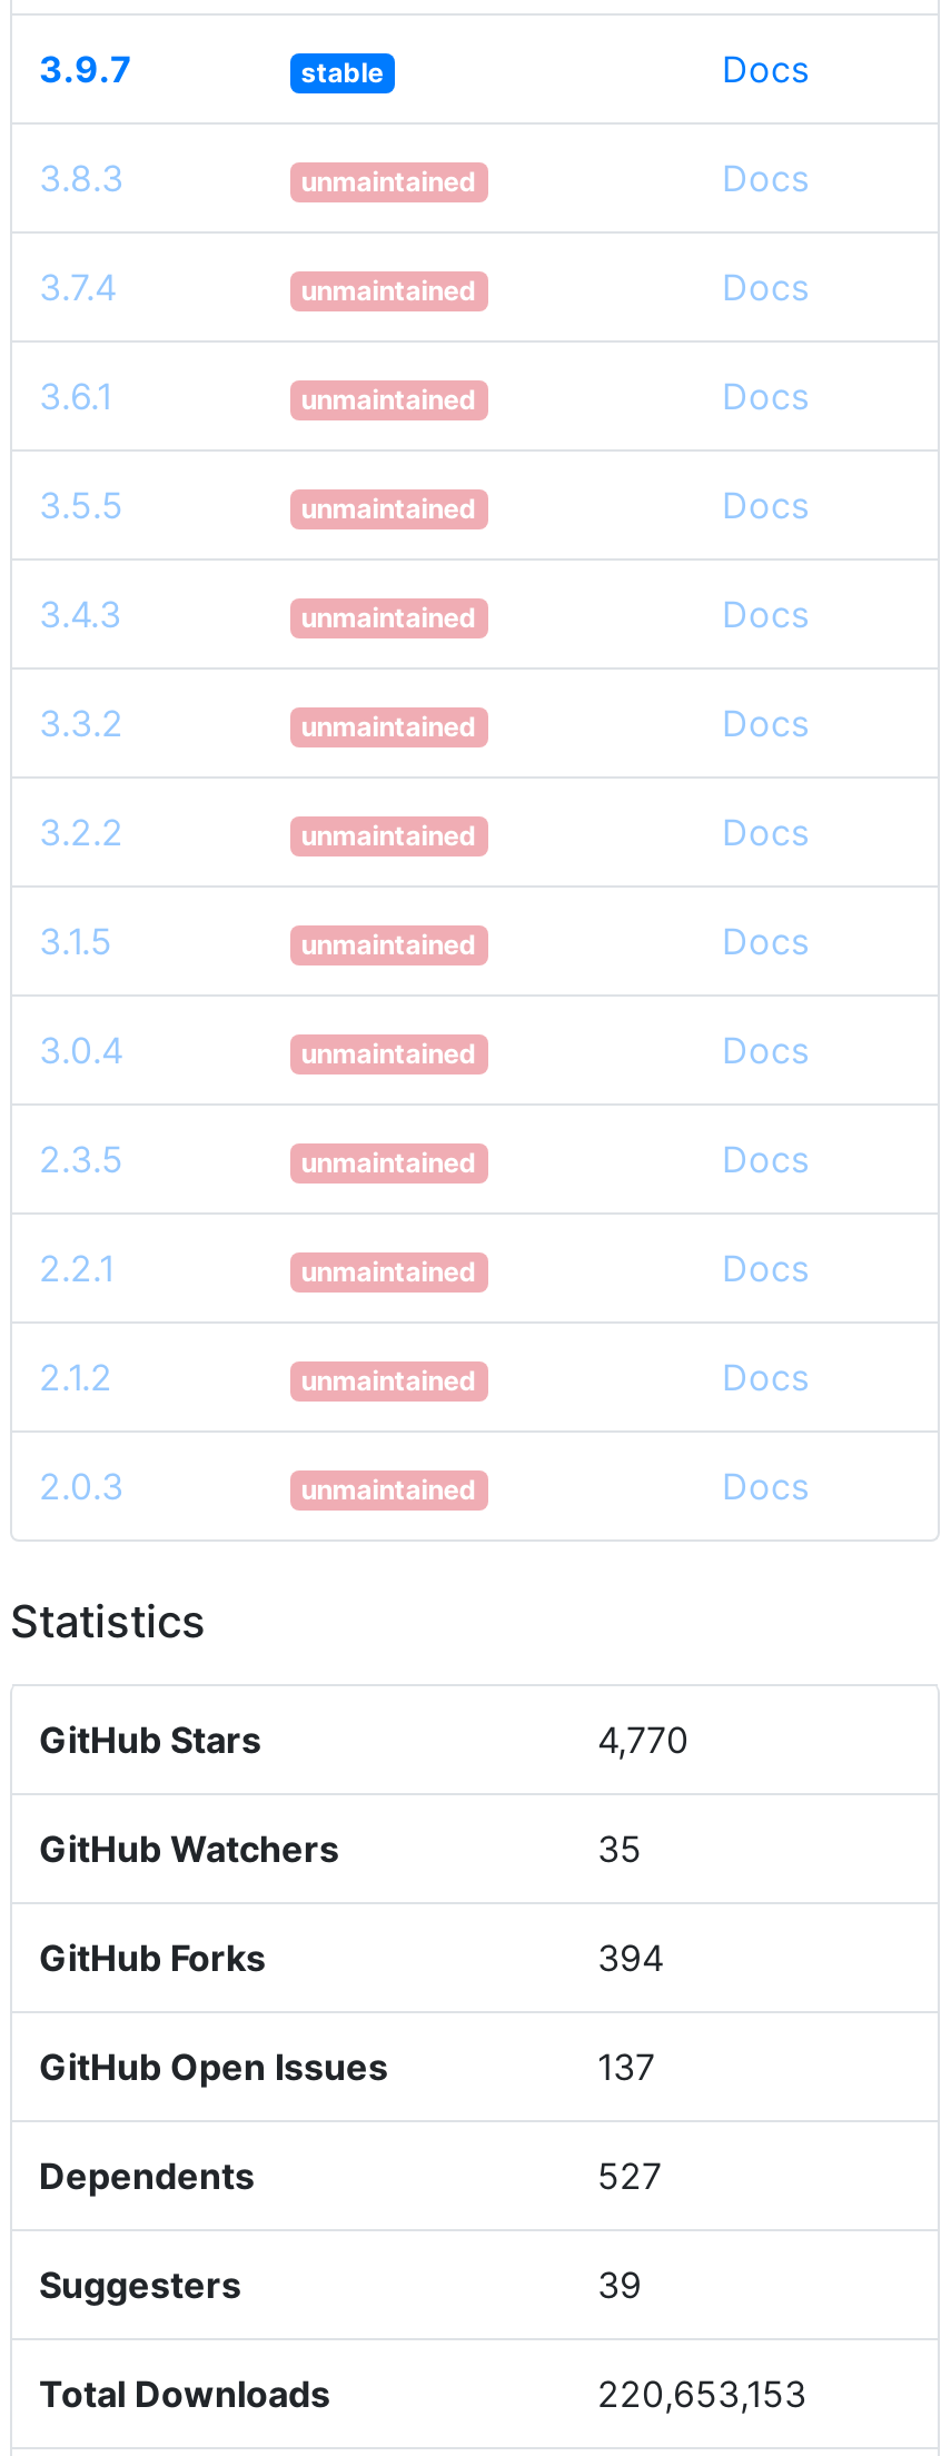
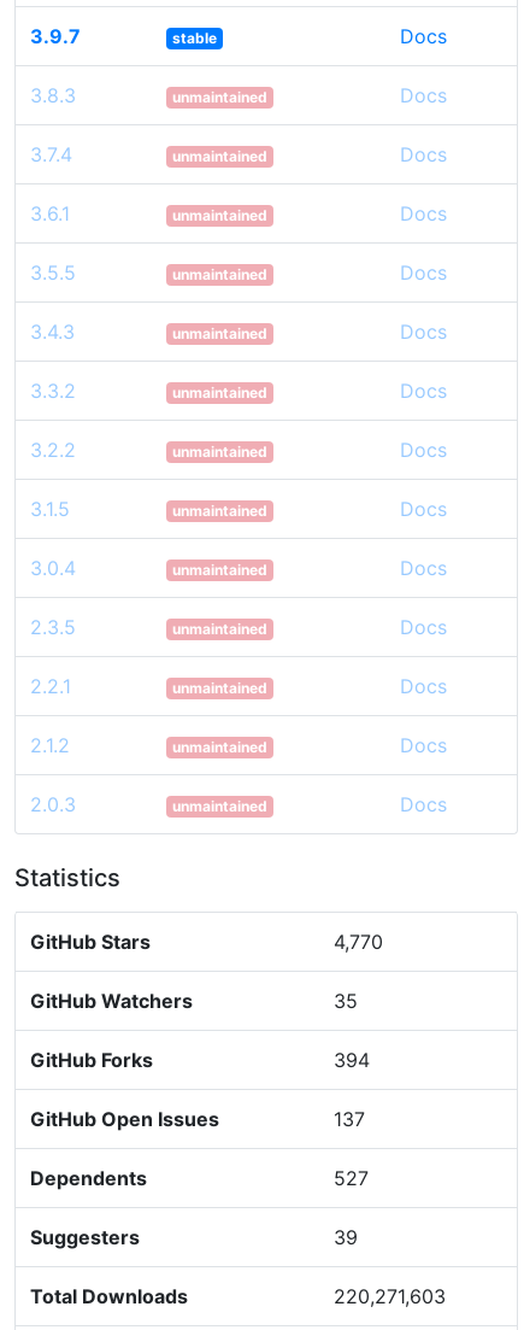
[597,2372,806,2416] 220,653,153 -> [334,1284,446,1309] 220,271,603

